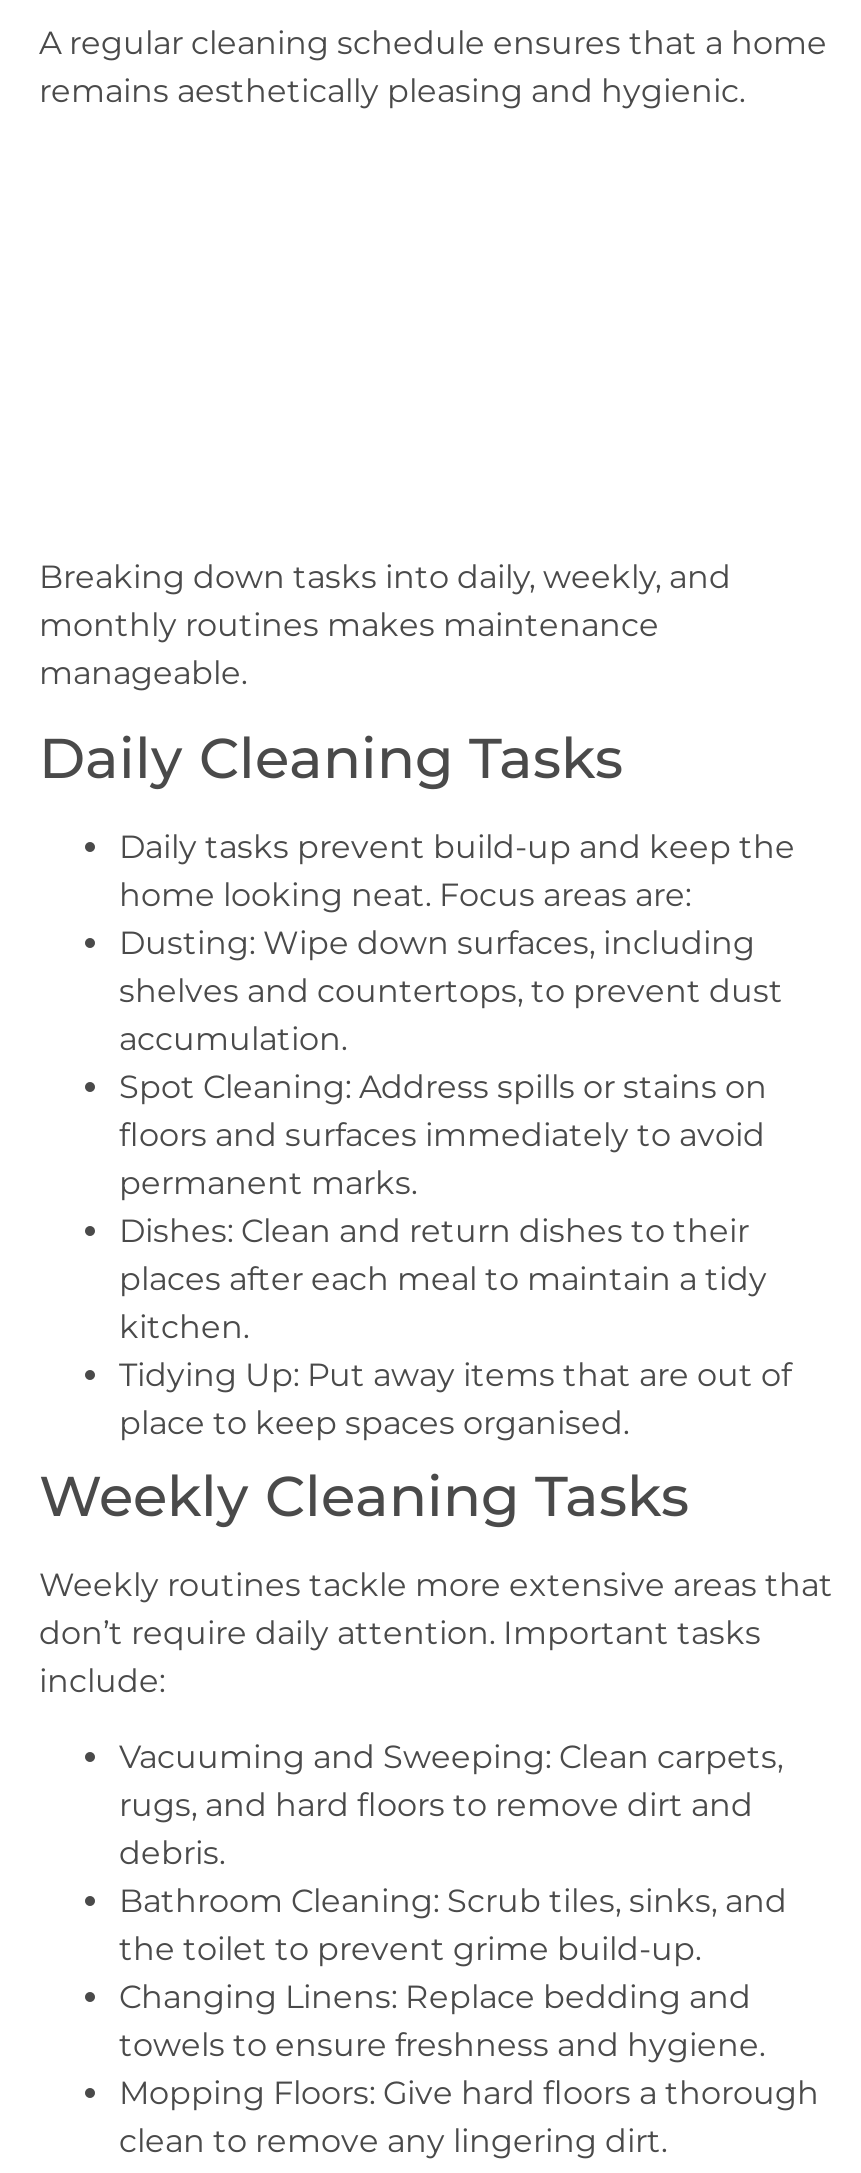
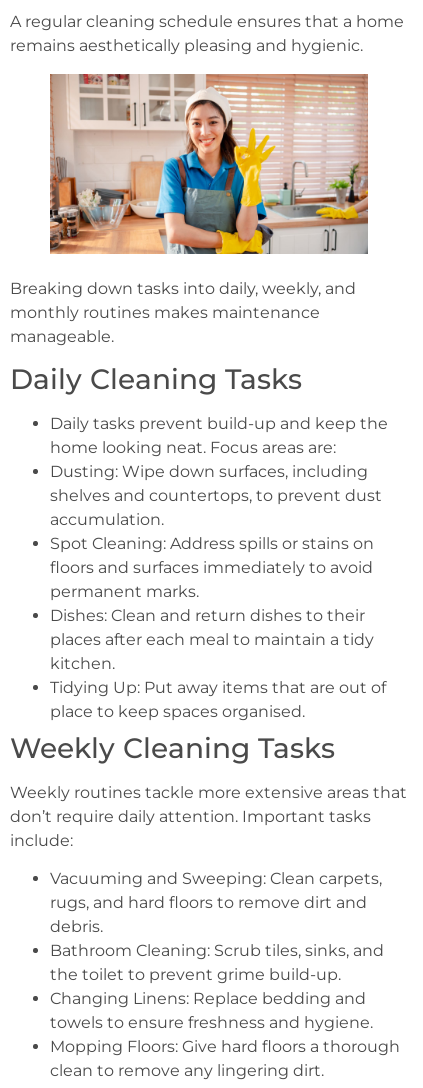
none -> [49,73,369,255] [image]

